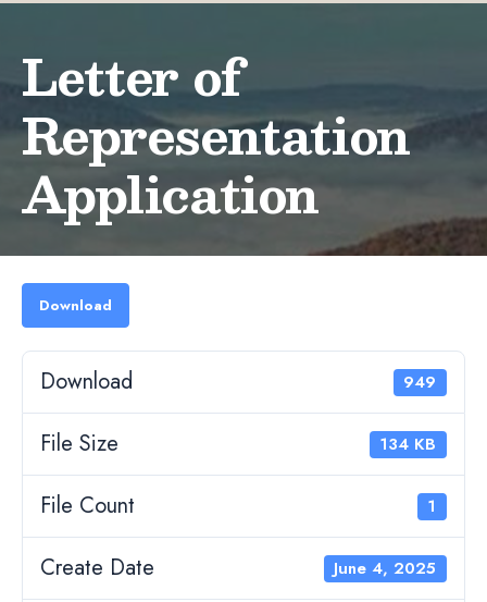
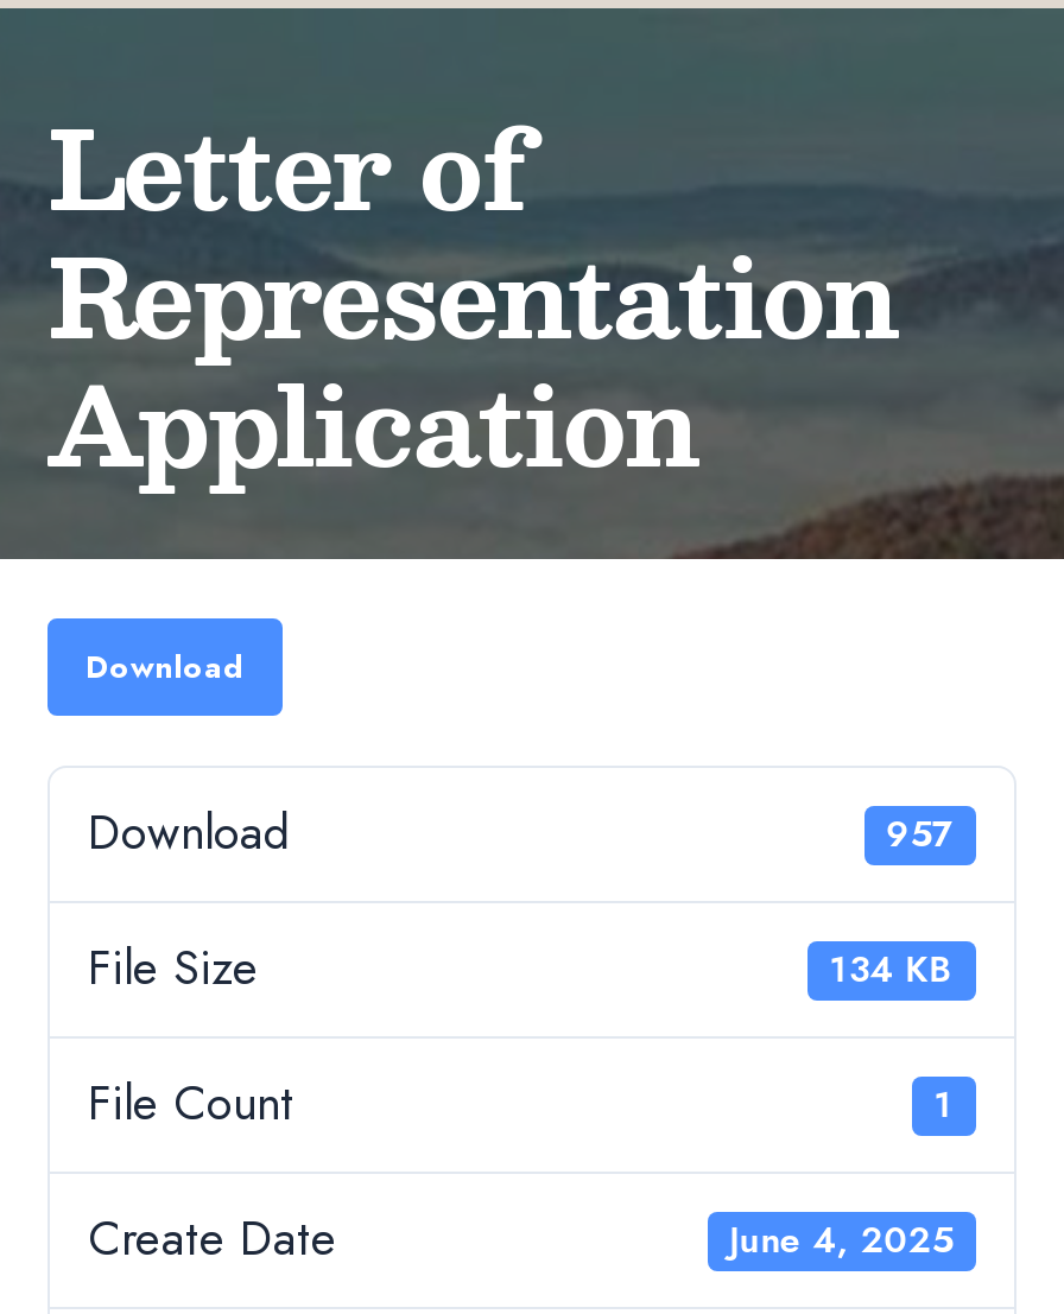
[404,370,436,394] 949 -> [886,808,953,860] 957

